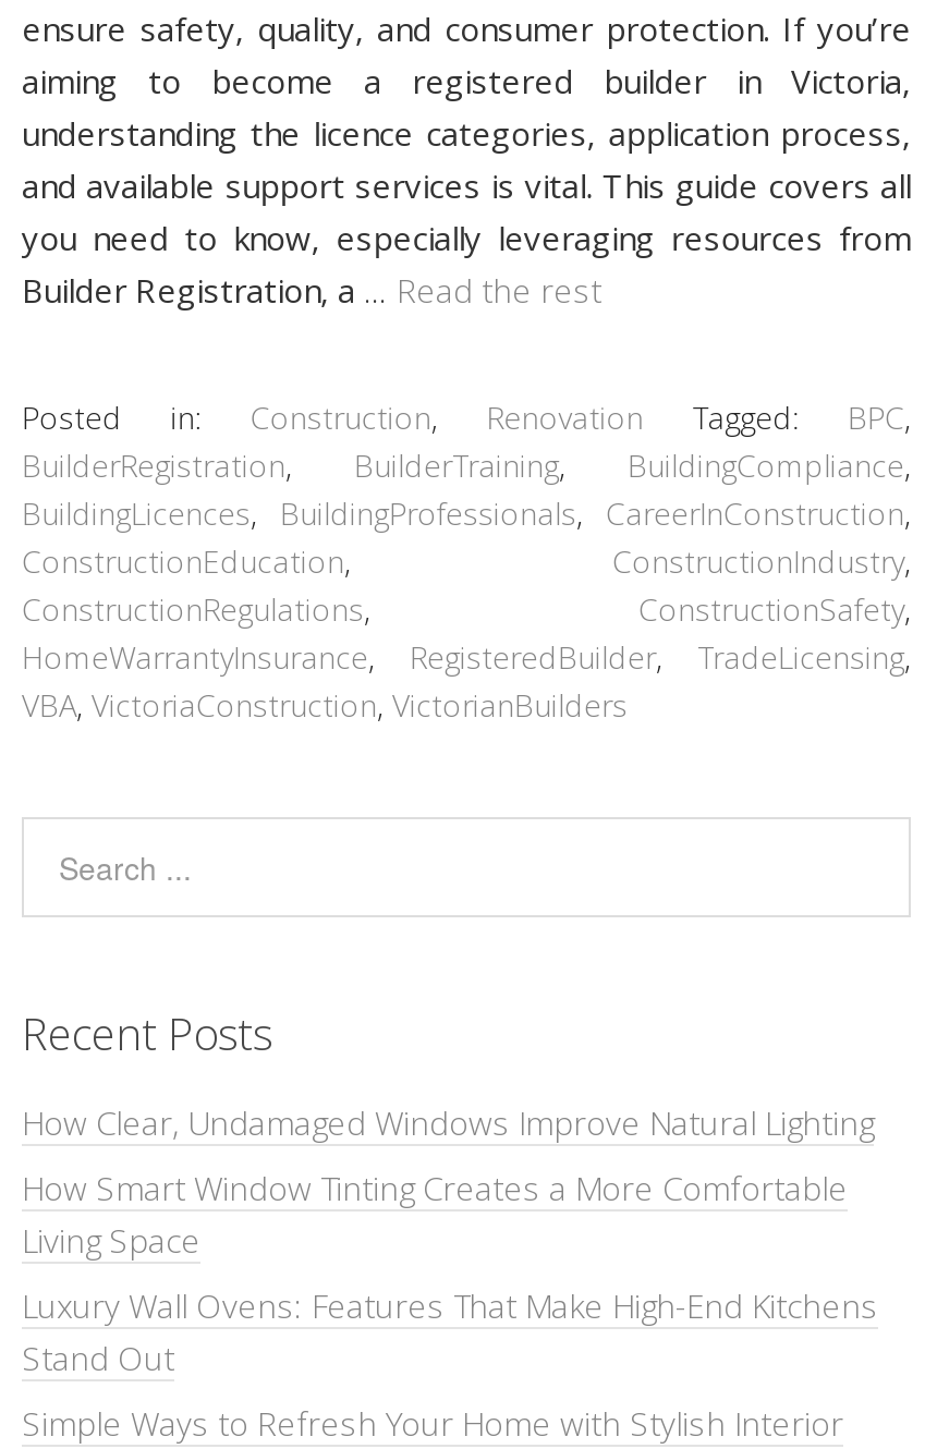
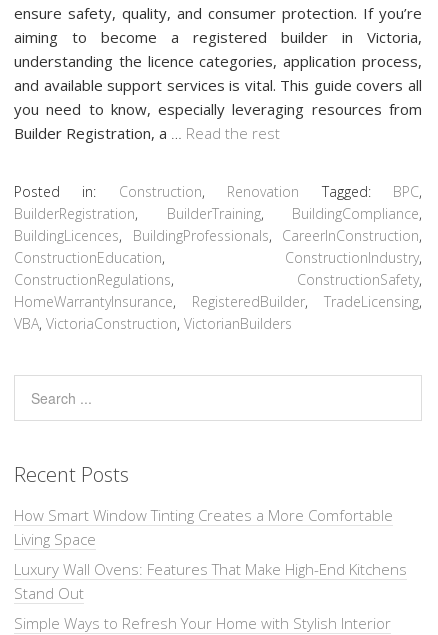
[22,1099,874,1143] How Clear, Undamaged Windows Improve Natural Lighting -> none

